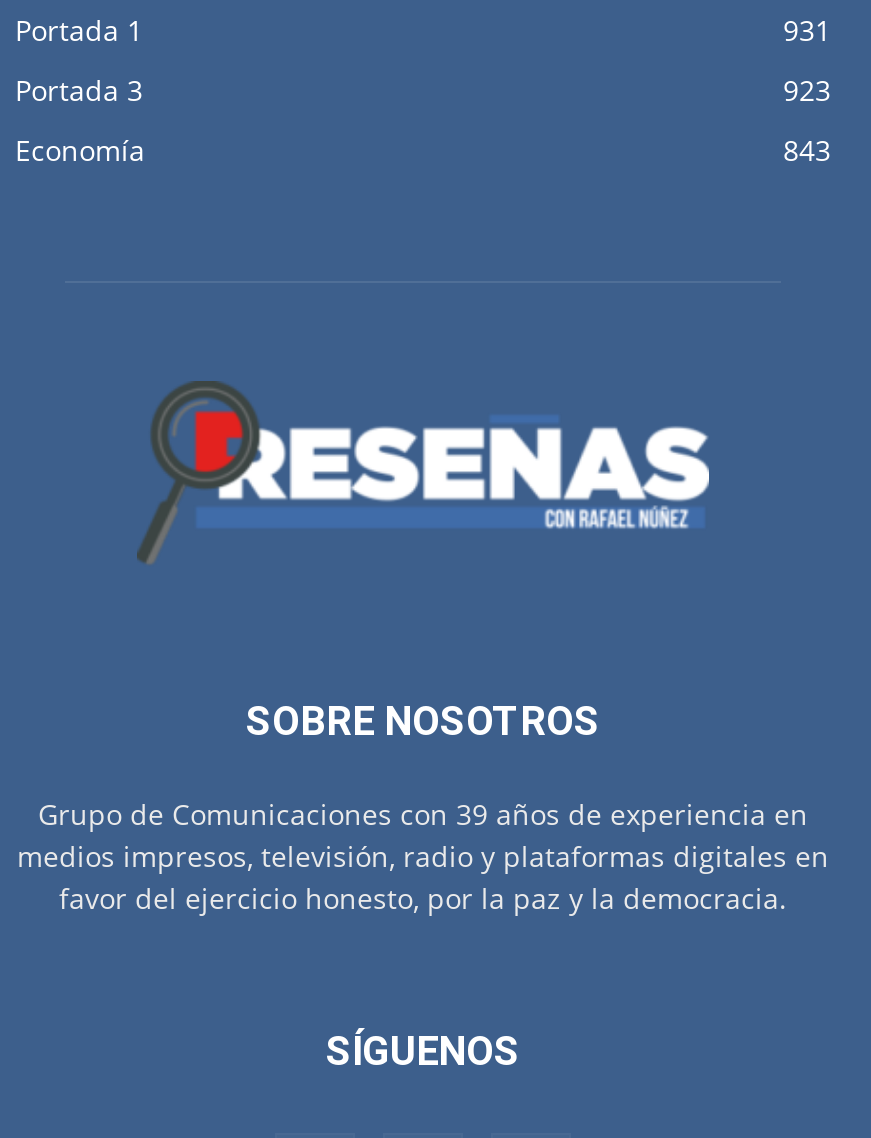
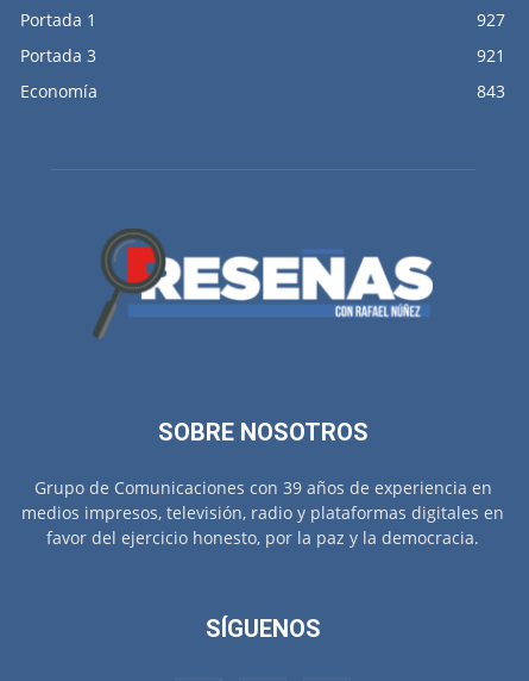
[783,10,831,48] 931 -> [477,8,505,31] 927
[783,70,831,108] 923 -> [477,44,505,66] 921

